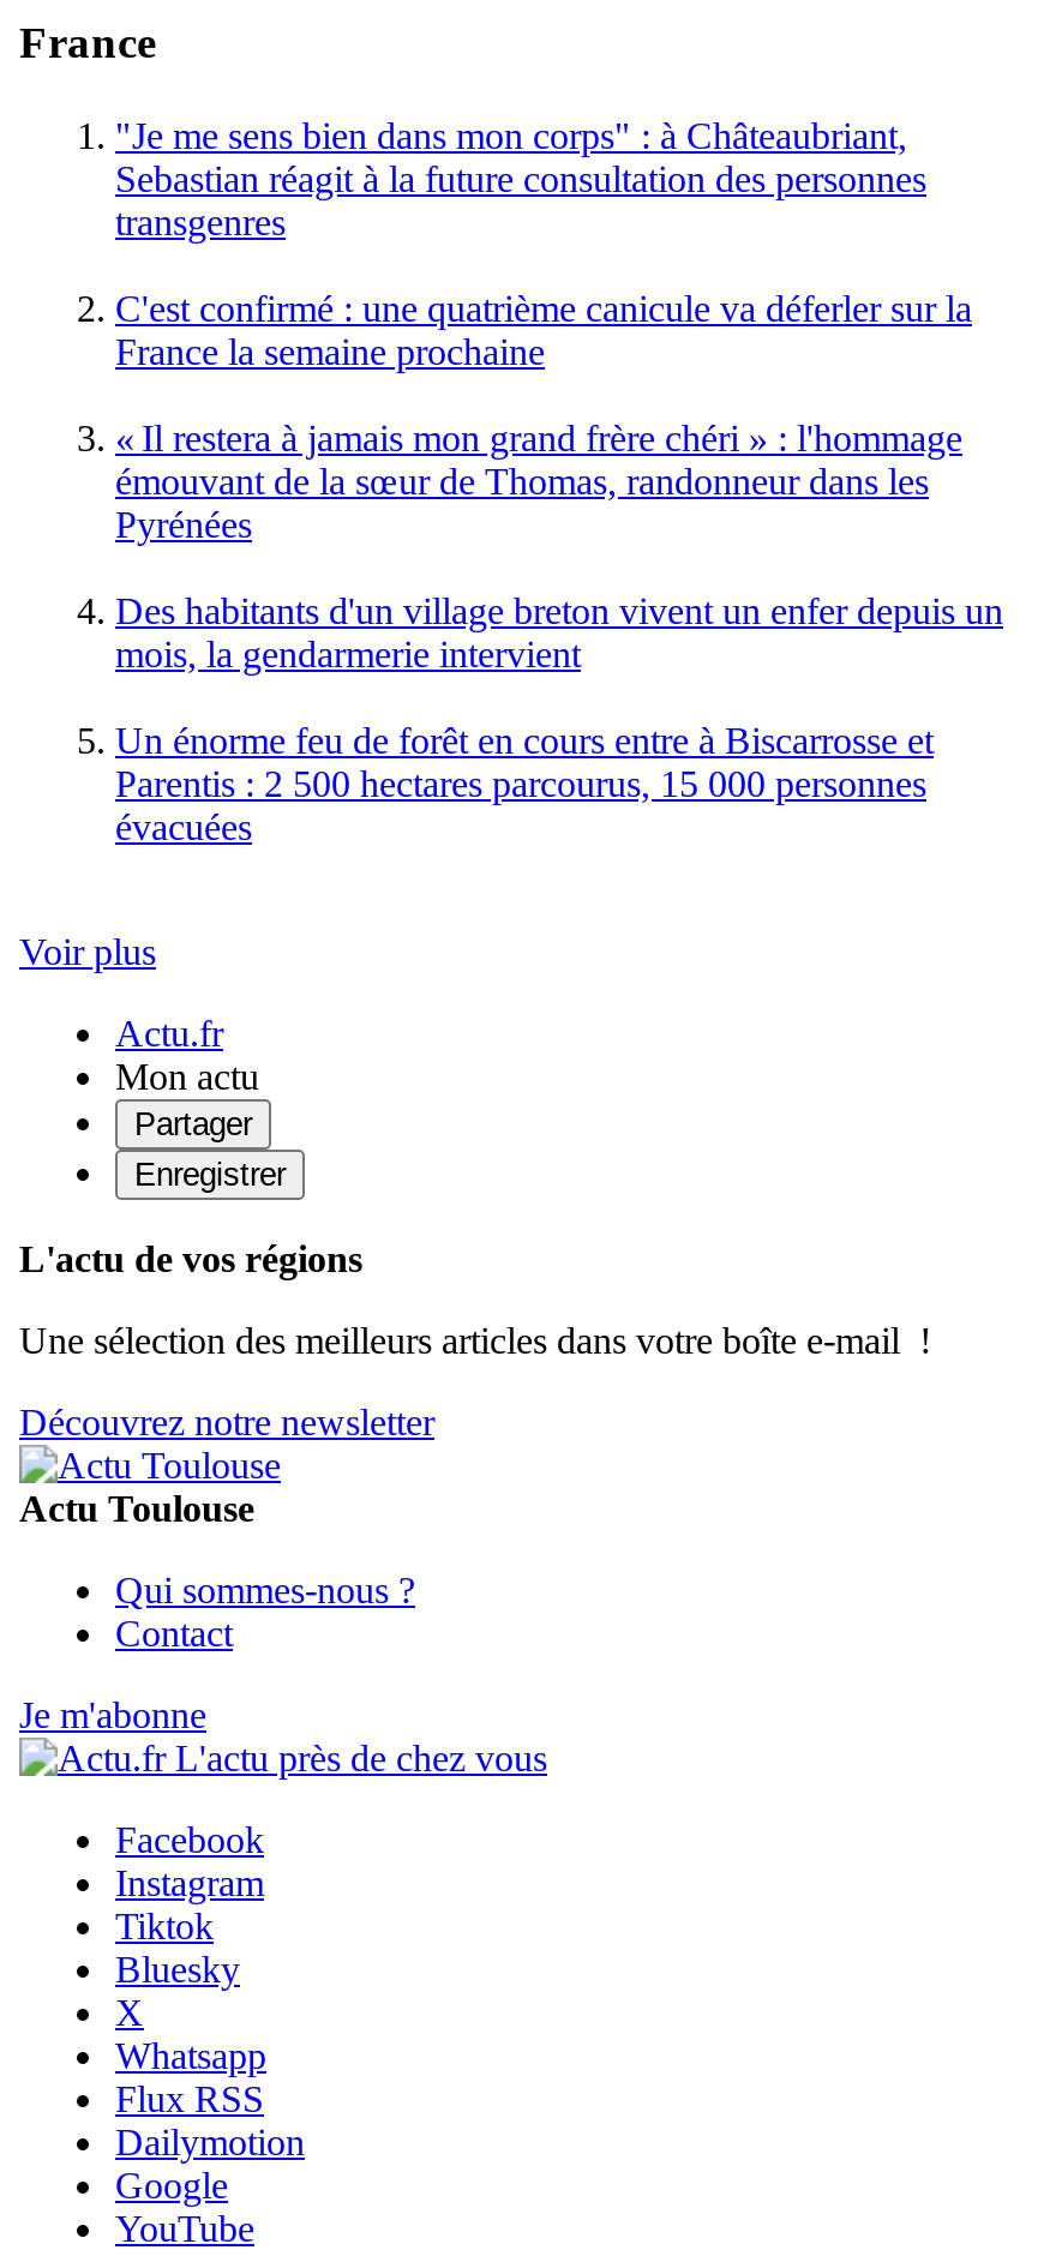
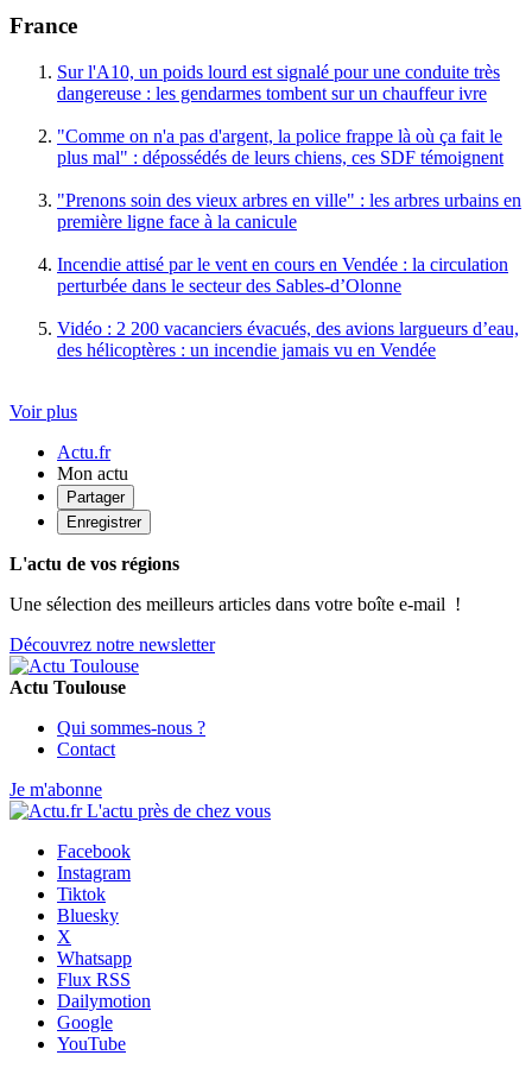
[115,114,926,242] "Je me sens bien dans mon corps" : à Châteaubriant, | Sebastian réagit à la future consultation des personnes | transgenres -> [57,61,500,103] Sur l'A10, un poids lourd est signalé pour une conduite très | dangereuse : les gendarmes tombent sur un chauffeur ivre
[115,287,972,371] C'est confirmé : une quatrième canicule va déferler sur la | France la semaine prochaine -> [57,126,503,167] "Comme on n'a pas d'argent, la police frappe là où ça fait le | plus mal" : dépossédés de leurs chiens, ces SDF témoignent
[115,417,962,544] « Il restera à jamais mon grand frère chéri » : l'hommage | émouvant de la sœur de Thomas, randonneur dans les | Pyrénées -> [57,190,521,231] "Prenons soin des vieux arbres en ville" : les arbres urbains en | première ligne face à la canicule
[115,590,1003,674] Des habitants d'un village breton vivent un enfer depuis un | mois, la gendarmerie intervient -> [57,254,508,295] Incendie attisé par le vent en cours en Vendée : la circulation | perturbée dans le secteur des Sables-d’Olonne
[115,719,934,846] Un énorme feu de forêt en cours entre à Biscarrosse et | Parentis : 2 500 hectares parcourus, 15 000 personnes | évacuées -> [57,318,519,360] Vidéo : 2 200 vacanciers évacués, des avions largueurs d’eau, | des hélicoptères : un incendie jamais vu en Vendée

